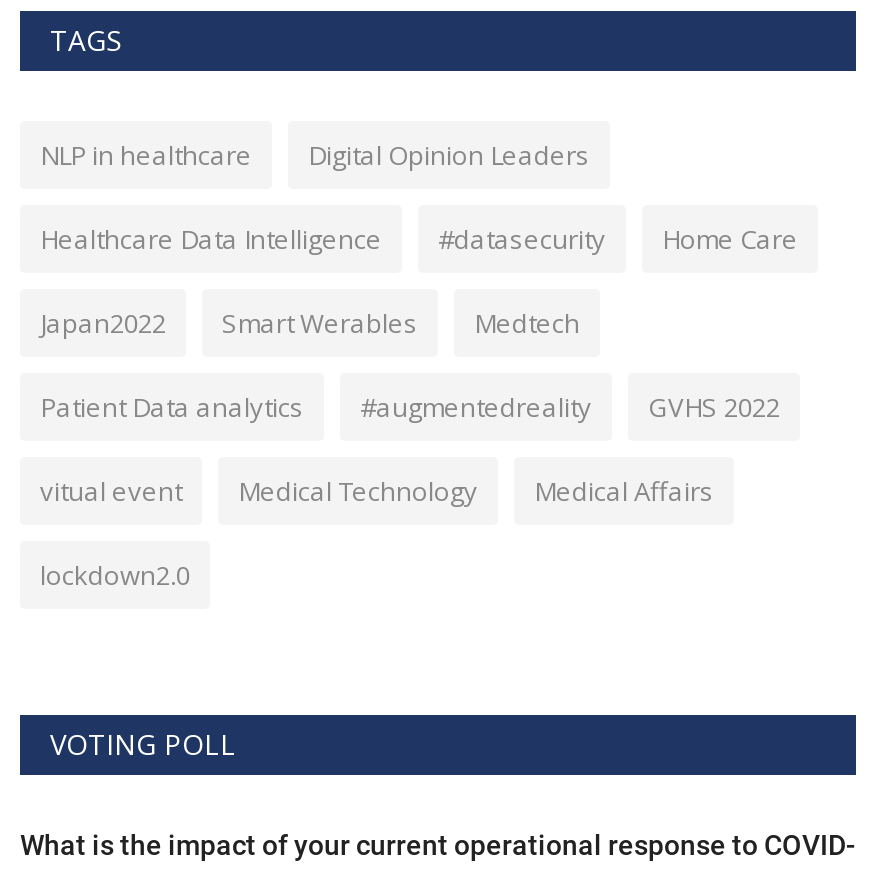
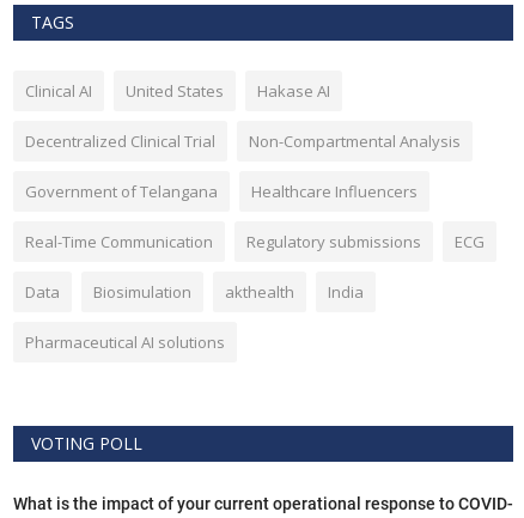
[40,137,590,173] NLP in healthcare | Digital Opinion Leaders -> [25,80,330,101] Clinical AI | United States | Hakase AI
[40,221,798,257] Healthcare Data Intelligence | #datasecurity | Home Care -> [25,130,461,152] Decentralized Clinical Trial | Non-Compartmental Analysis
[40,305,580,341] Japan2022 | Smart Werables | Medtech -> [25,180,418,202] Government of Telangana | Healthcare Influencers
[40,389,780,425] Patient Data analytics | #augmentedreality | GVHS 2022 -> [25,231,485,252] Real-Time Communication | Regulatory submissions | ECG
[40,473,714,509] vitual event | Medical Technology | Medical Affairs -> [25,281,364,302] Data | Biosimulation | akthealth | India
[40,557,190,593] lockdown2.0 -> [25,331,225,353] Pharmaceutical AI solutions

